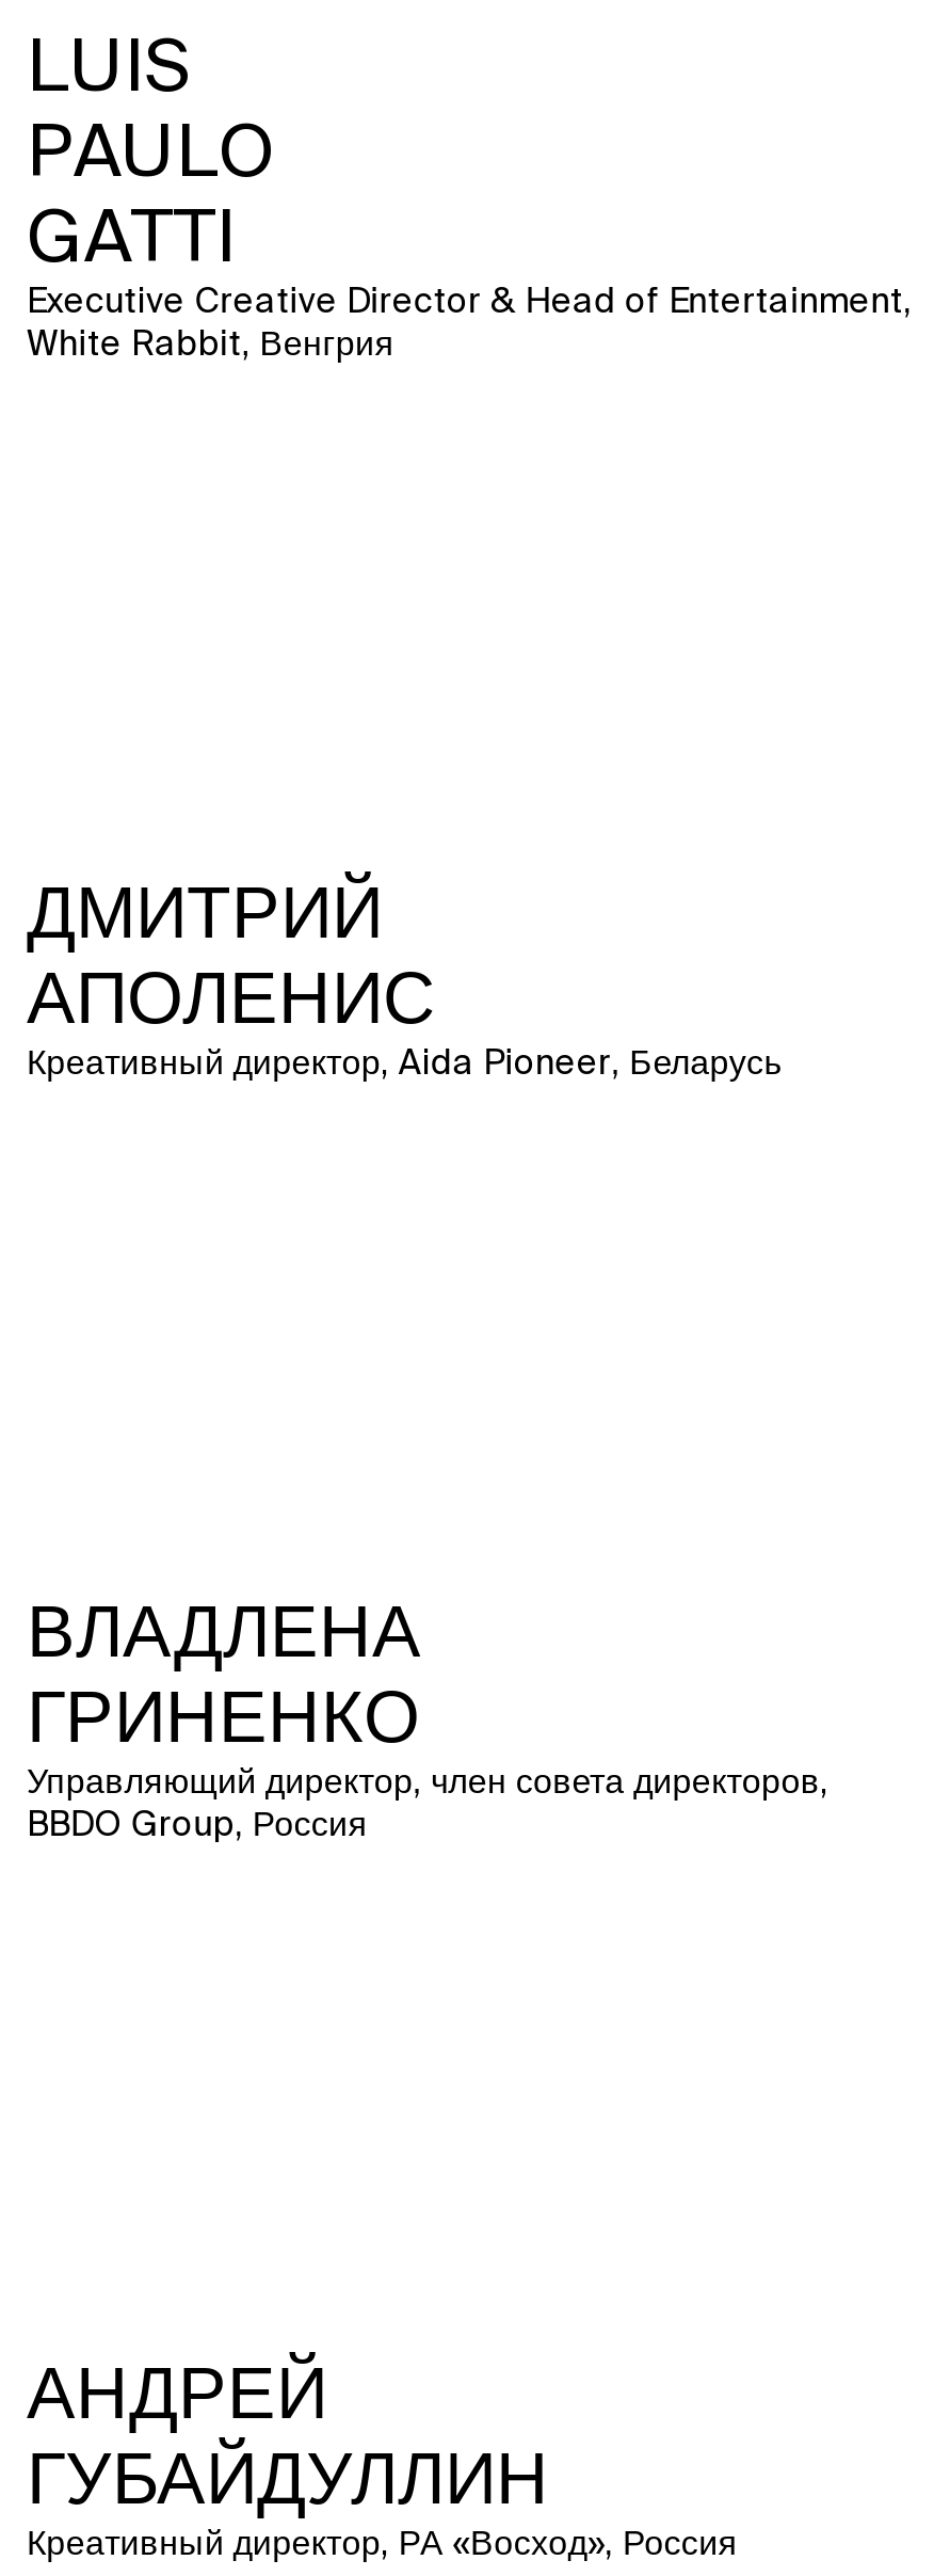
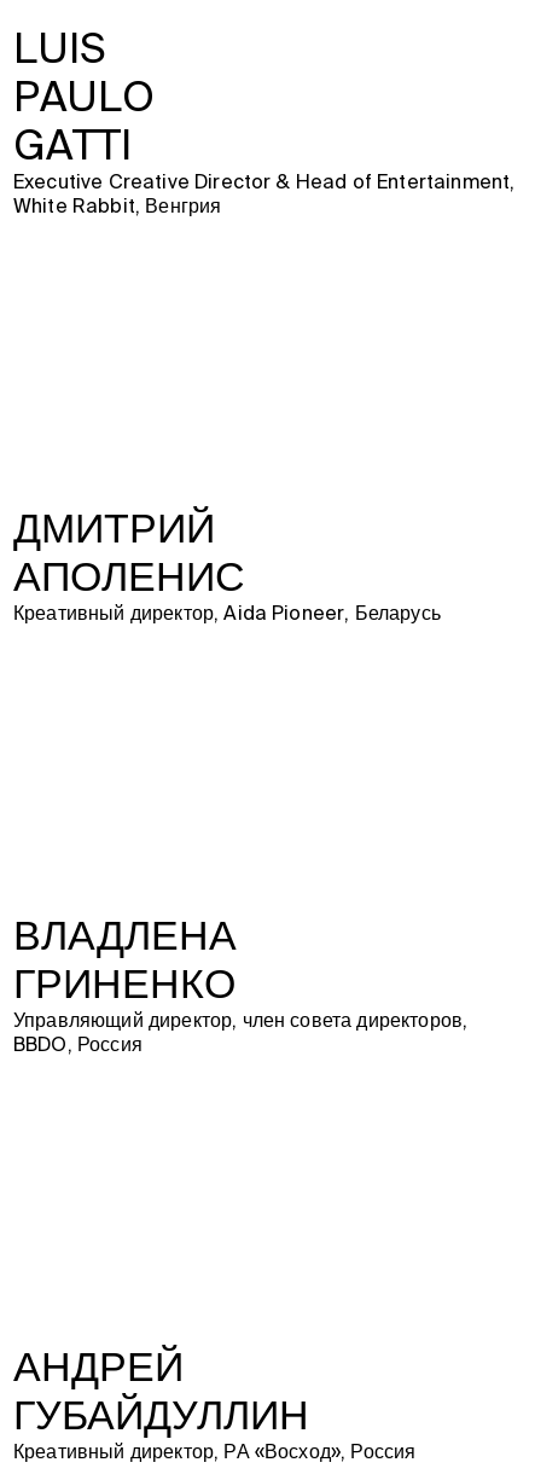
[27,1804,368,1844] BBDO Group, Россия -> [13,1033,142,1056] BBDO, Россия

